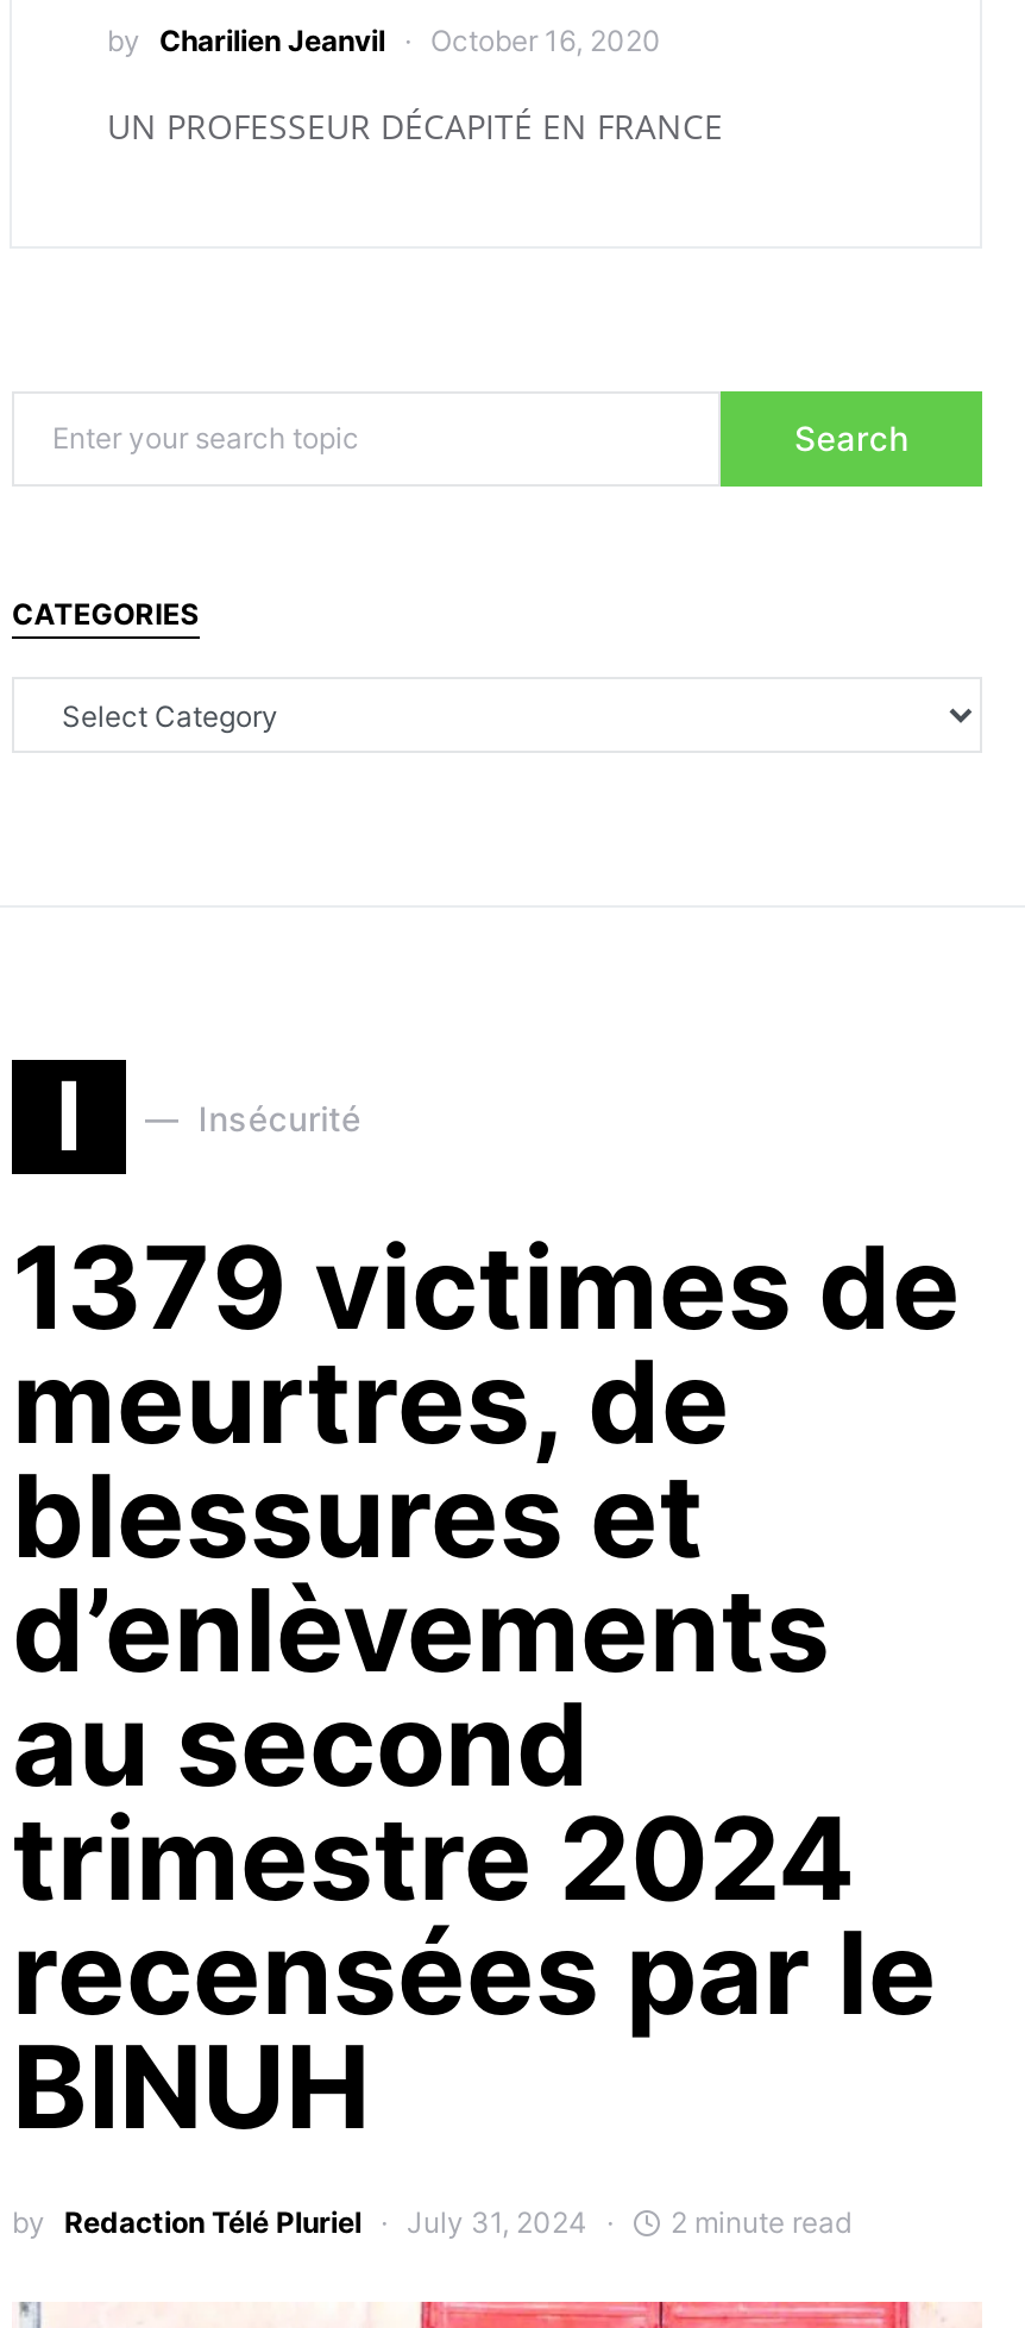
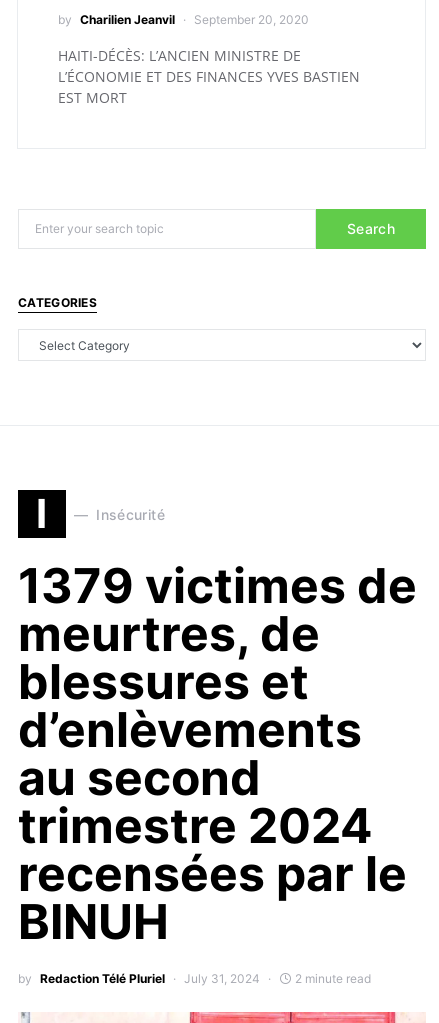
[430,23,661,58] October 16, 2020 -> [194,12,309,27] September 20, 2020
[107,103,723,149] UN PROFESSEUR DÉCAPITÉ EN FRANCE -> [58,46,360,107] HAITI-DÉCÈS: L’ANCIEN MINISTRE DE | L’ÉCONOMIE ET DES FINANCES YVES BASTIEN | EST MORT

